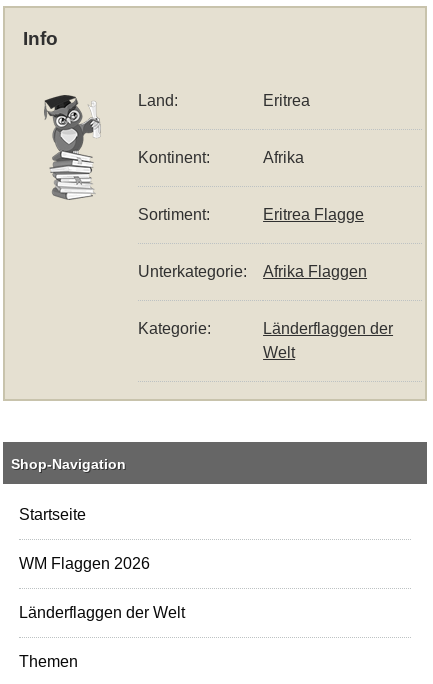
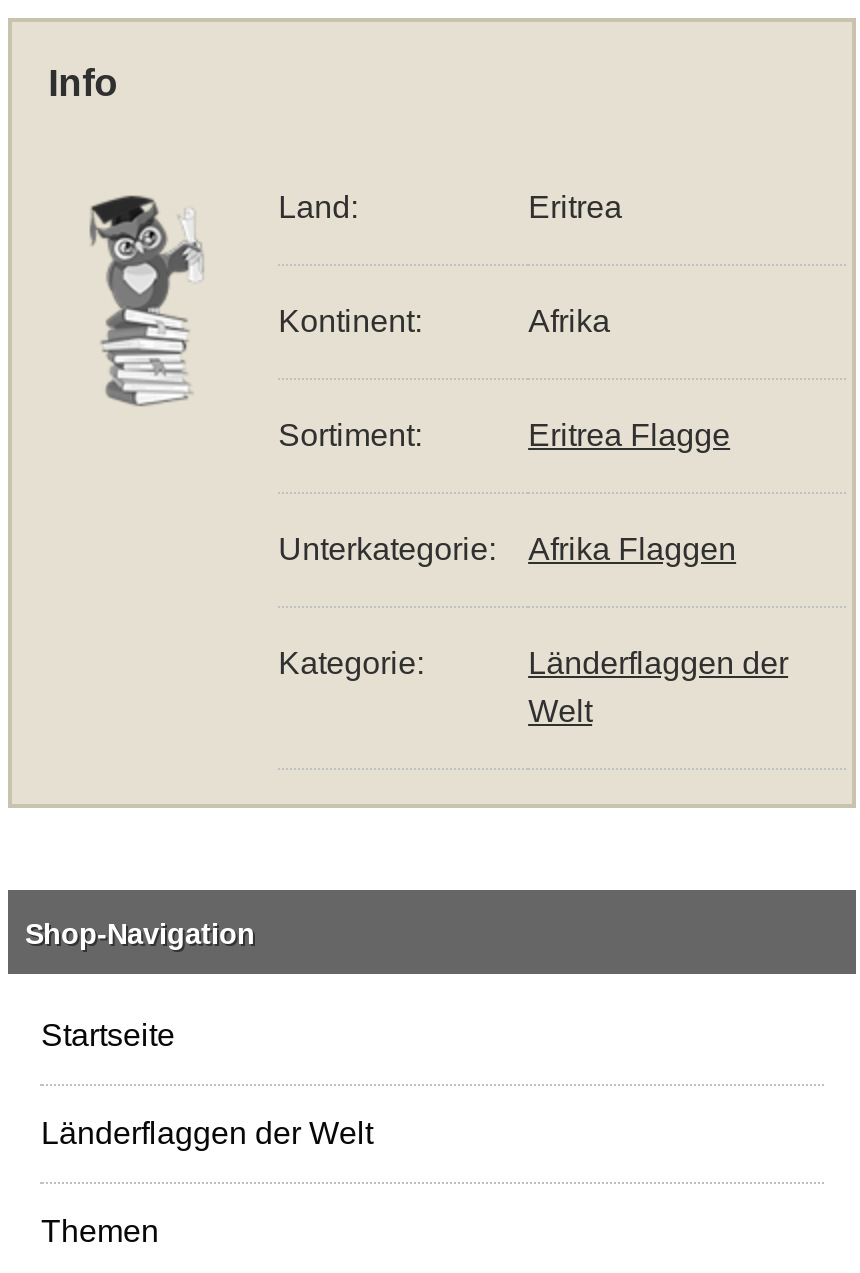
[19,555,150,572] WM Flaggen 2026 -> none

